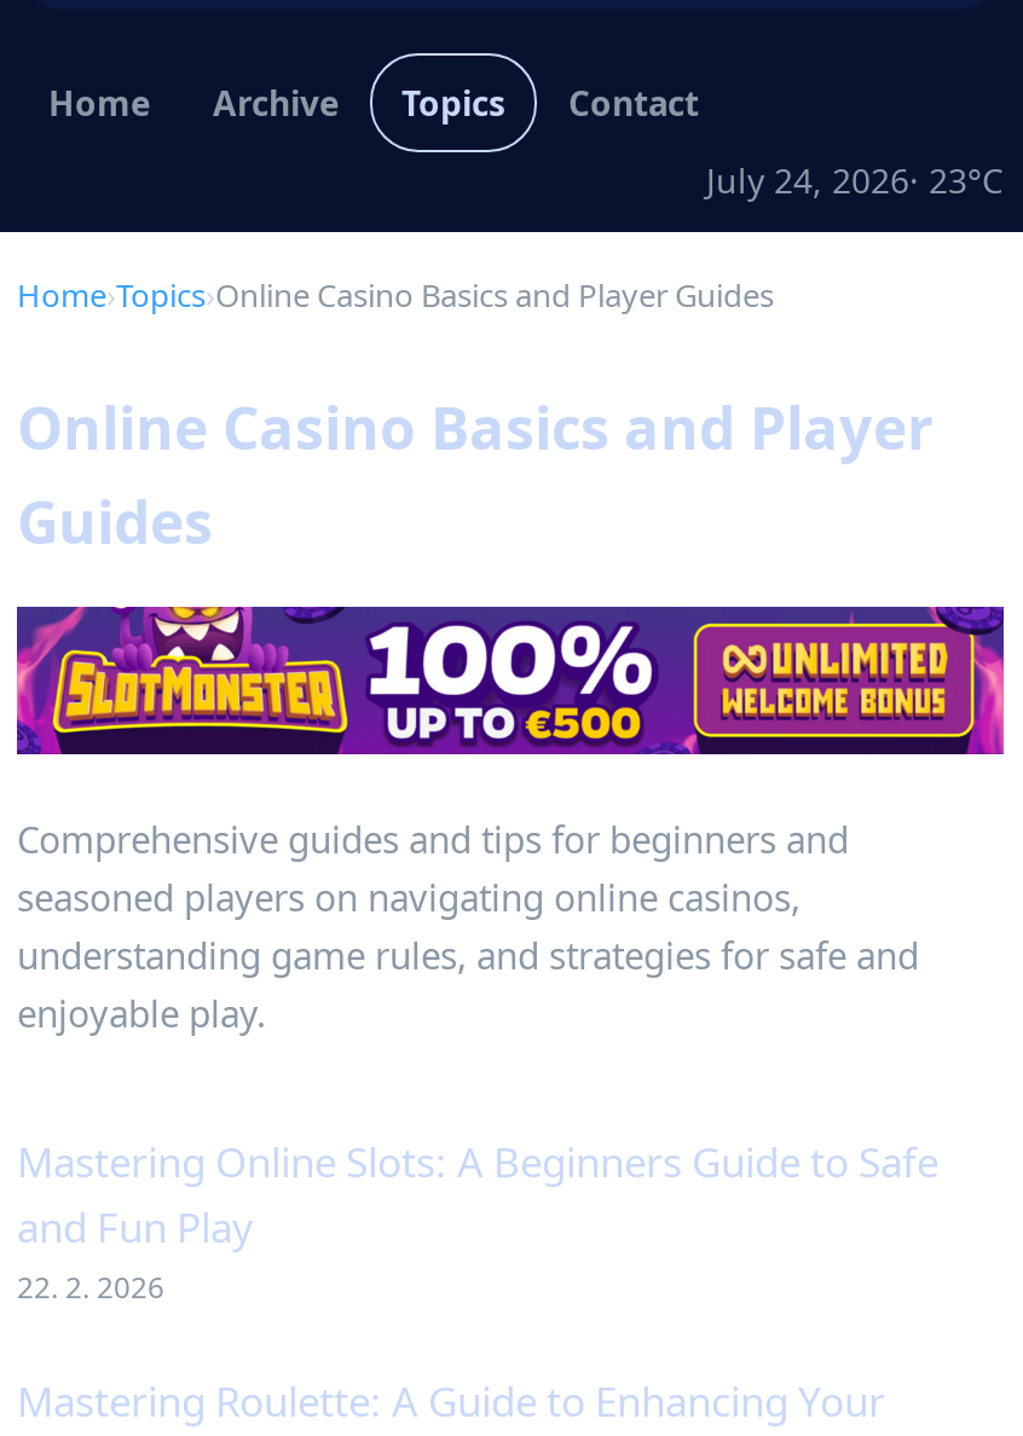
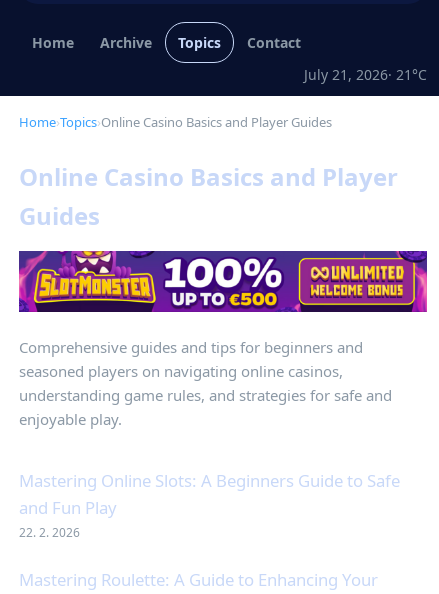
[706,157,1004,203] July 24, 2026 · 23°C -> [304,65,427,84] July 21, 2026 · 21°C

